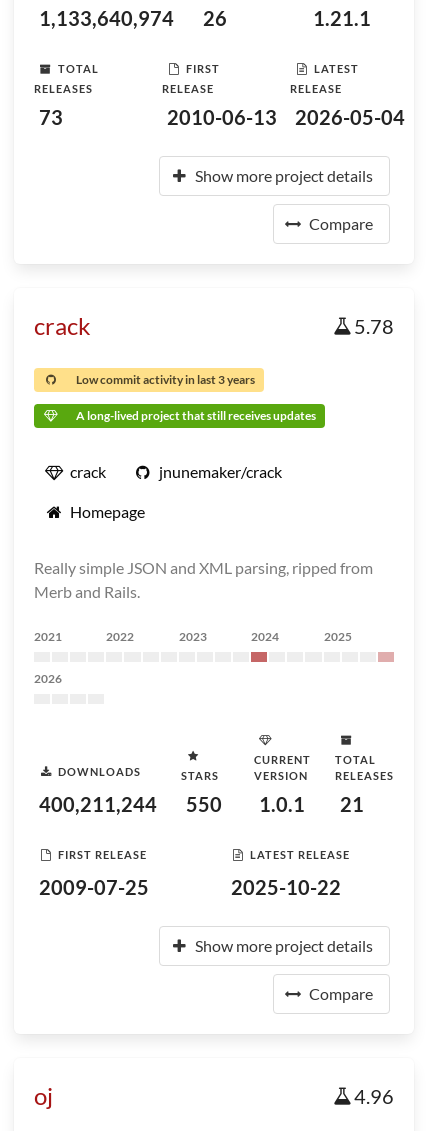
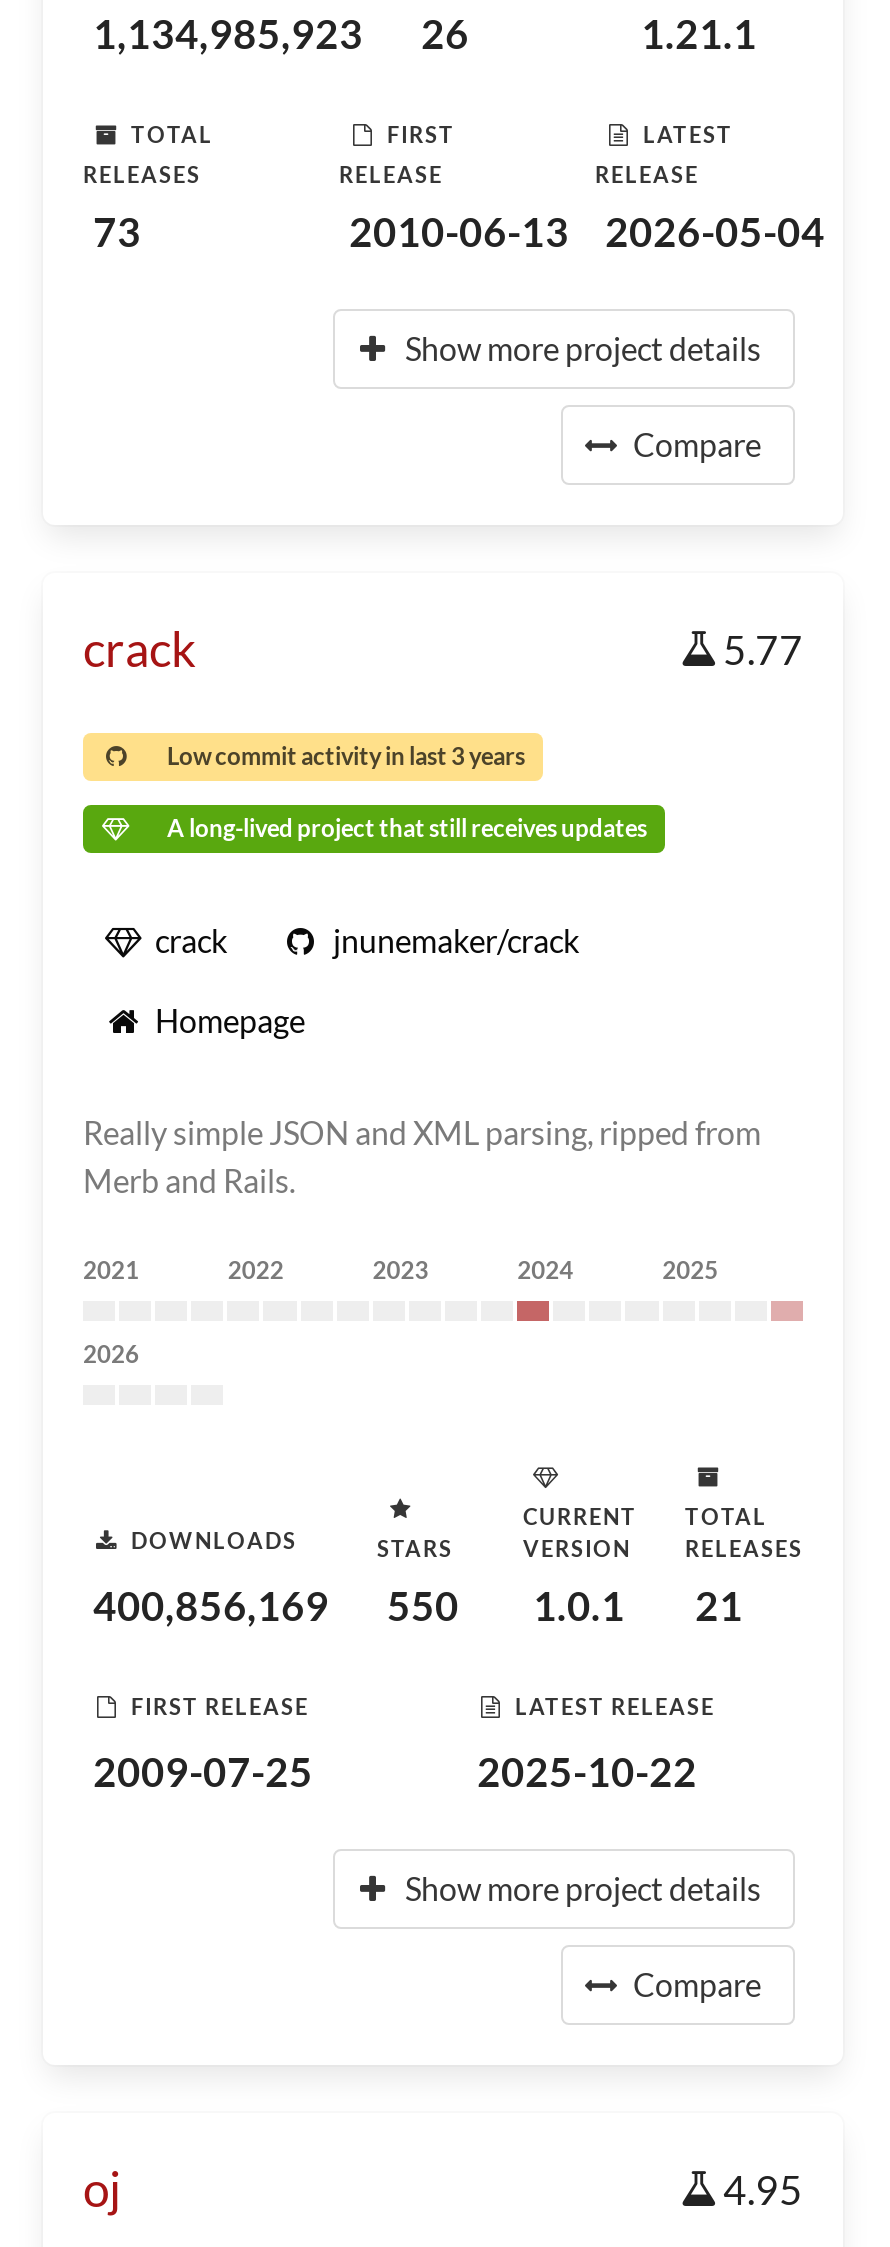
[39,6,227,30] 1,133,640,974 26 -> [93,9,469,57] 1,134,985,923 26
[354,314,394,338] 5.78 -> [723,625,803,673] 5.77
[39,792,364,816] 400,211,244 550 1.0.1 21 -> [93,1581,743,1629] 400,856,169 550 1.0.1 21
[354,1084,394,1108] 4.96 -> [723,2165,803,2213] 4.95

